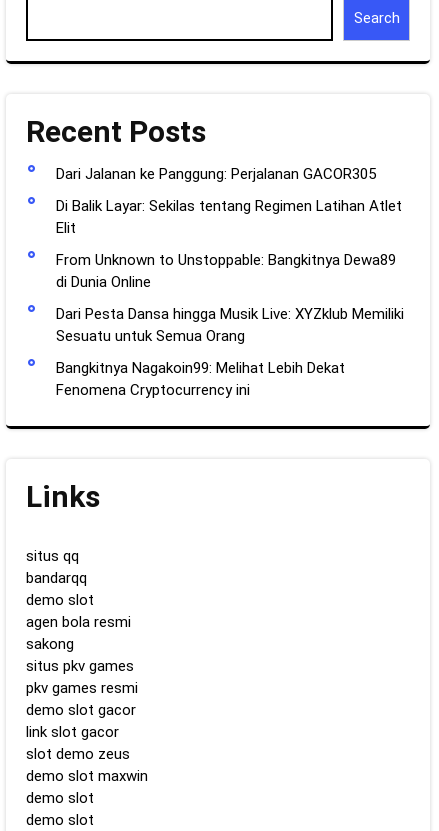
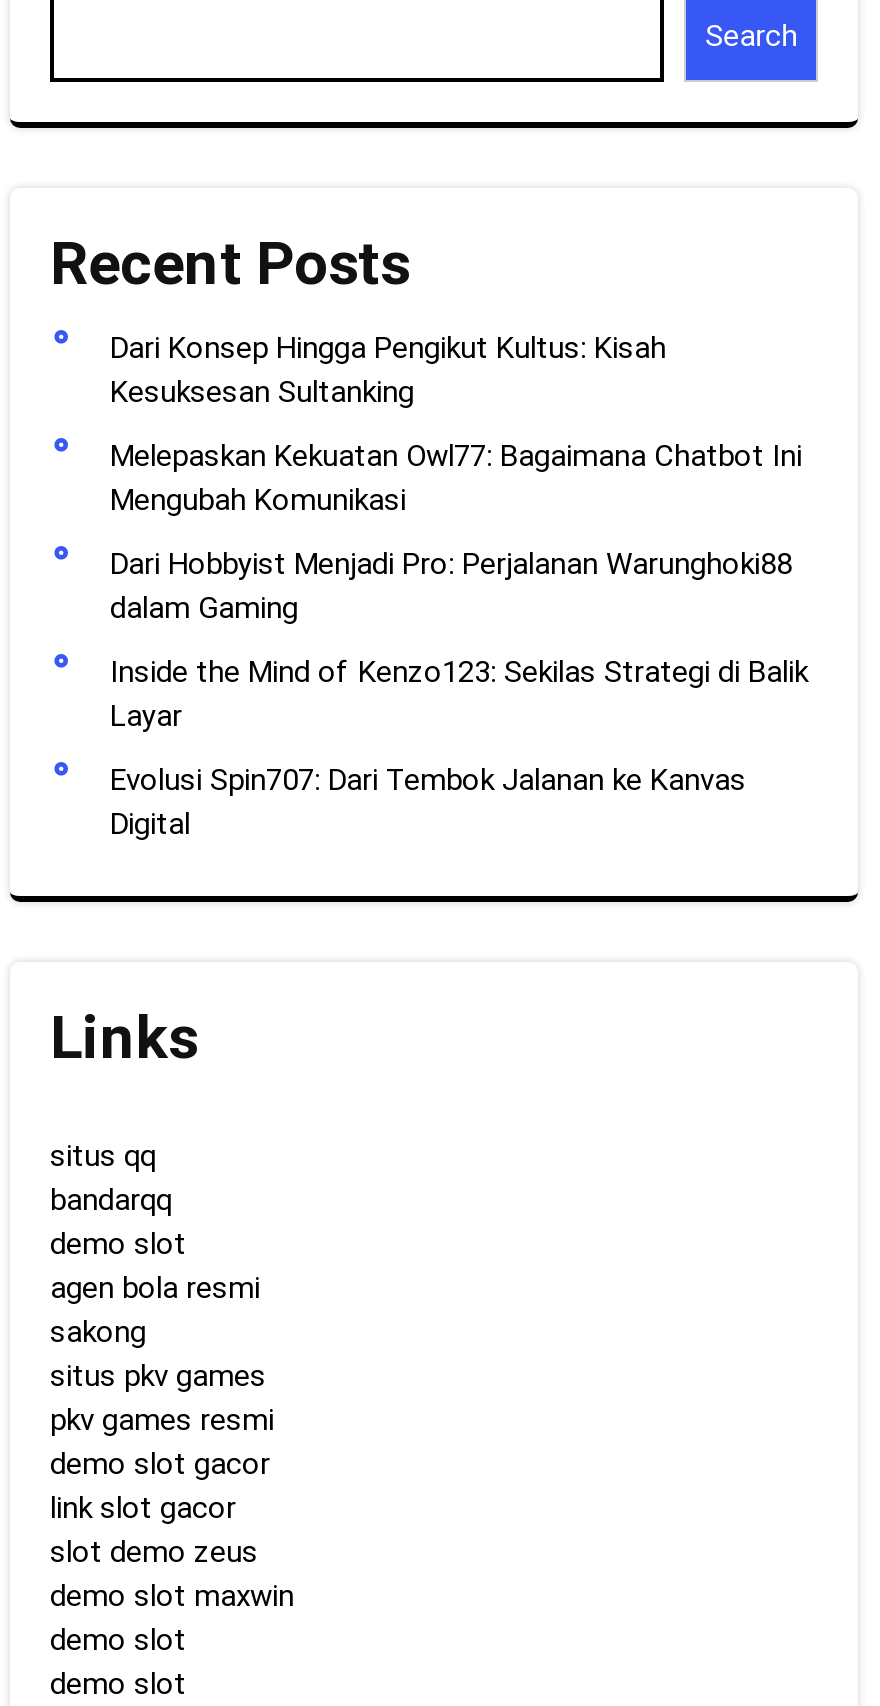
[56,165,376,183] Dari Jalanan ke Panggung: Perjalanan GACOR305 -> [110,330,666,410] Dari Konsep Hingga Pengikut Kultus: Kisah | Kesuksesan Sultanking
[56,197,402,237] Di Balik Layar: Sekilas tentang Regimen Latihan Atlet | Elit -> [110,438,802,518] Melepaskan Kekuatan Owl77: Bagaimana Chatbot Ini | Mengubah Komunikasi
[56,251,396,291] From Unknown to Unstoppable: Bangkitnya Dewa89 | di Dunia Online -> [110,546,792,626] Dari Hobbyist Menjadi Pro: Perjalanan Warunghoki88 | dalam Gaming
[56,305,404,345] Dari Pesta Dansa hingga Musik Live: XYZklub Memiliki | Sesuatu untuk Semua Orang -> [110,654,808,734] Inside the Mind of Kenzo123: Sekilas Strategi di Balik | Layar
[56,359,345,399] Bangkitnya Nagakoin99: Melihat Lebih Dekat | Fenomena Cryptocurrency ini -> [110,762,746,842] Evolusi Spin707: Dari Tembok Jalanan ke Kanvas | Digital

